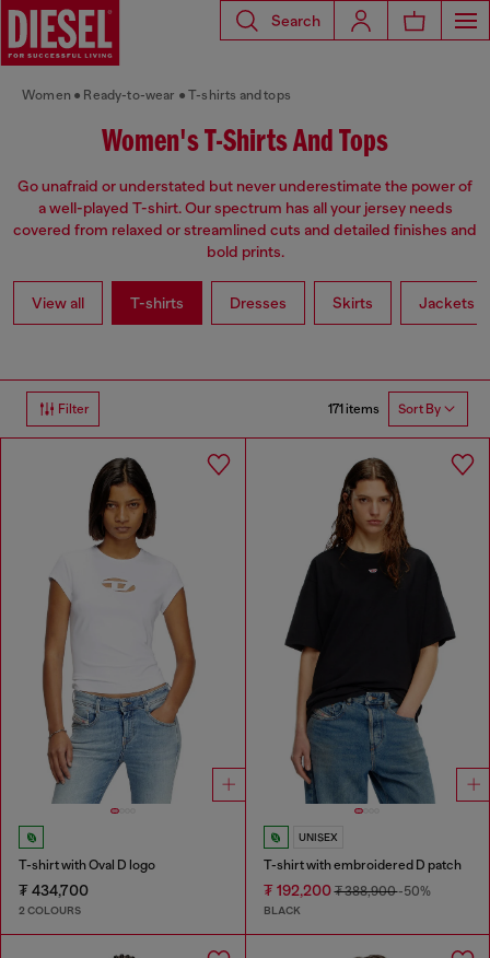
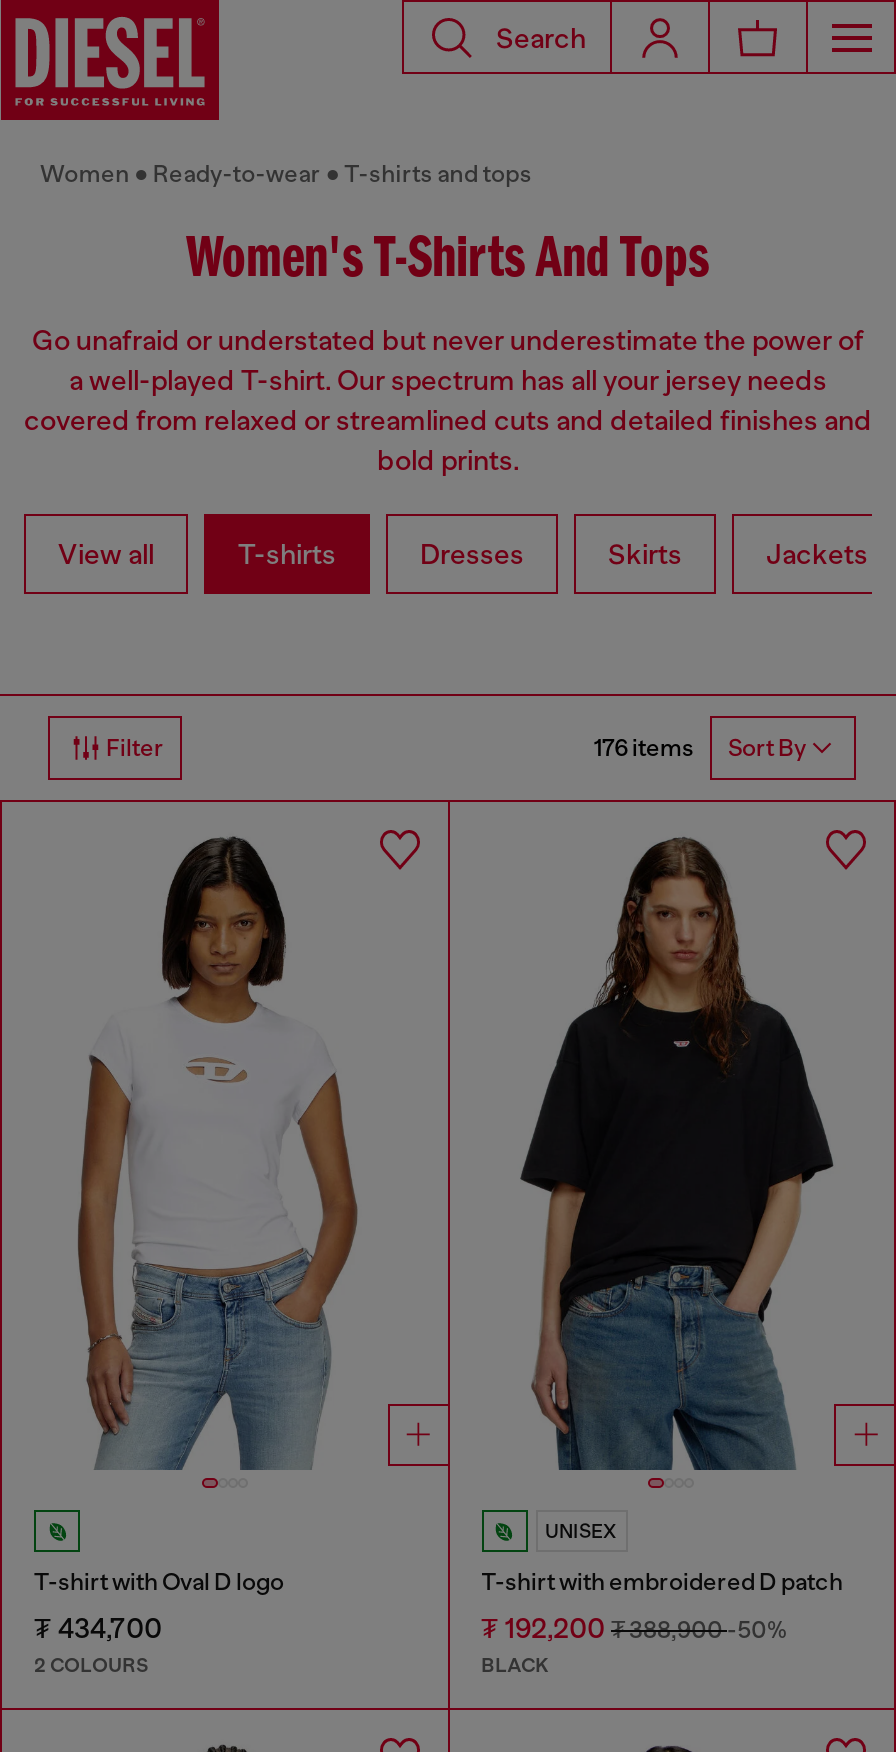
[328,401,441,417] 171 items Sort By -> [594,734,806,763] 176 items Sort By

